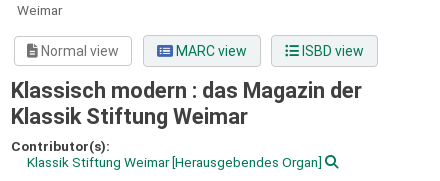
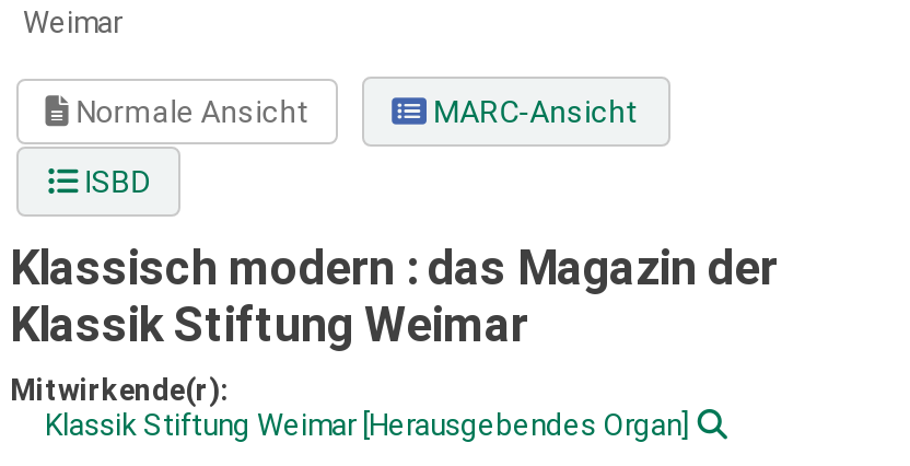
[38,43,364,59] Normal view | MARC view | ISBD view -> [69,95,639,200] Normale Ansicht | MARC-Ansicht | ISBD
[11,138,110,154] Contributor(s): -> [10,373,229,408] Mitwirkende(r):

